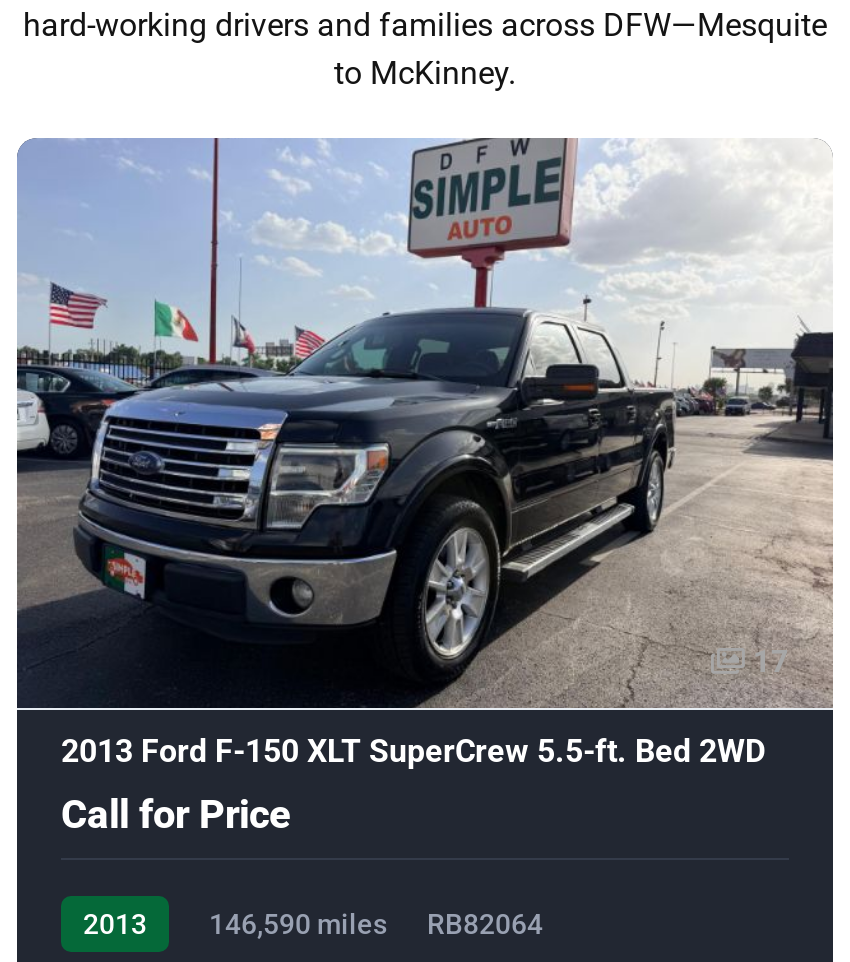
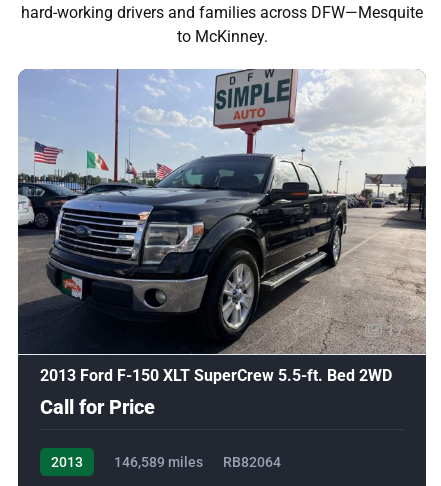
[83,908,543,940] 2013 146,590 miles RB82064 -> [51,454,281,470] 2013 146,589 miles RB82064

